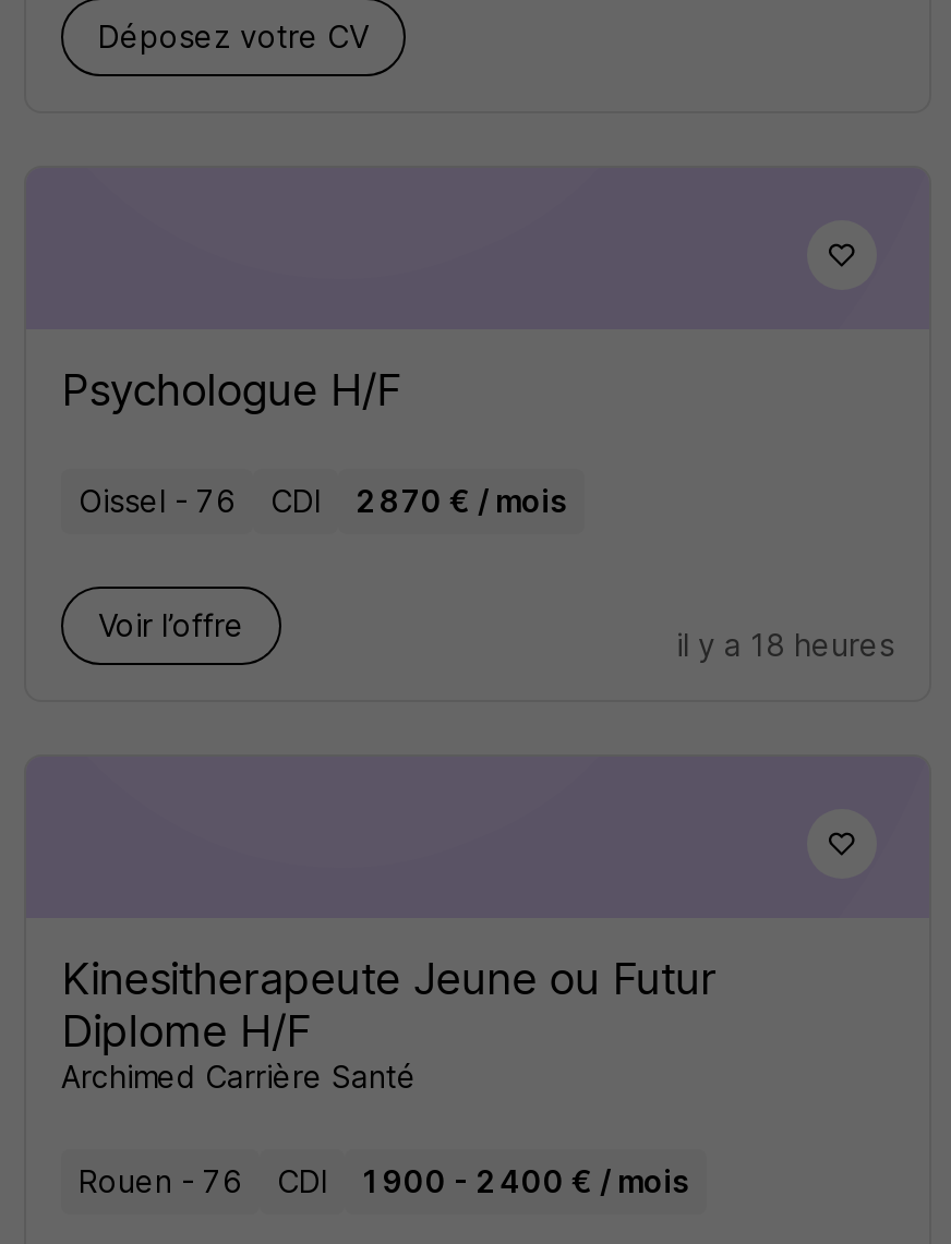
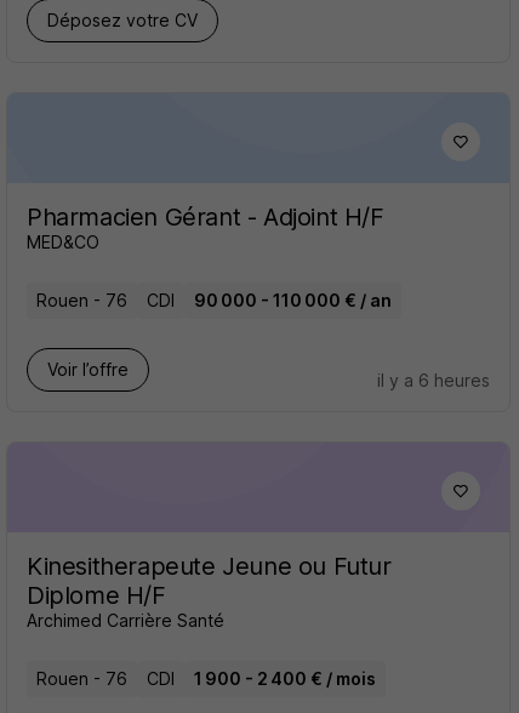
[61,364,401,416] Psychologue H/F -> [27,203,384,252] Pharmacien Gérant - Adjoint H/F | MED&CO
[79,482,236,519] Oissel - 76 -> [36,290,127,310] Rouen - 76
[356,482,567,519] 2 870 € / mois -> [194,290,392,310] 90 000 - 110 000 € / an
[676,626,894,663] il y a 18 heures -> [377,370,490,390] il y a 6 heures

